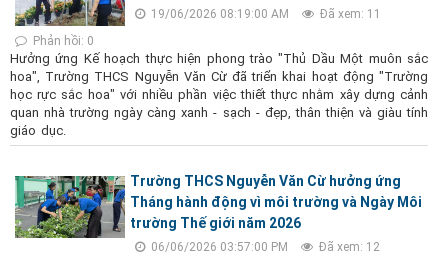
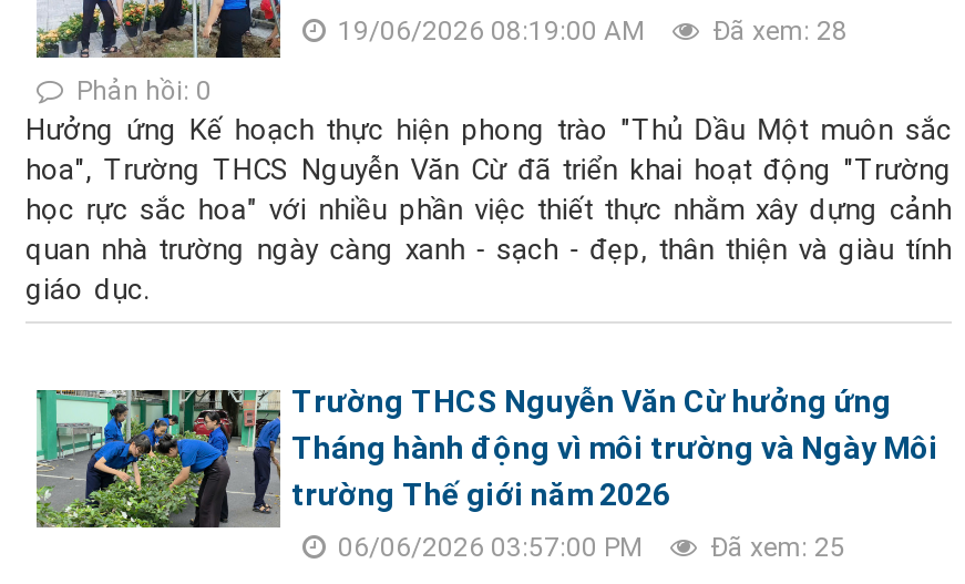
[148,7,381,21] 19/06/2026 08:19:00 AM Đã xem: 11 -> [331,16,848,47] 19/06/2026 08:19:00 AM Đã xem: 28
[148,240,380,254] 06/06/2026 03:57:00 PM Đã xem: 12 -> [331,532,845,563] 06/06/2026 03:57:00 PM Đã xem: 25

